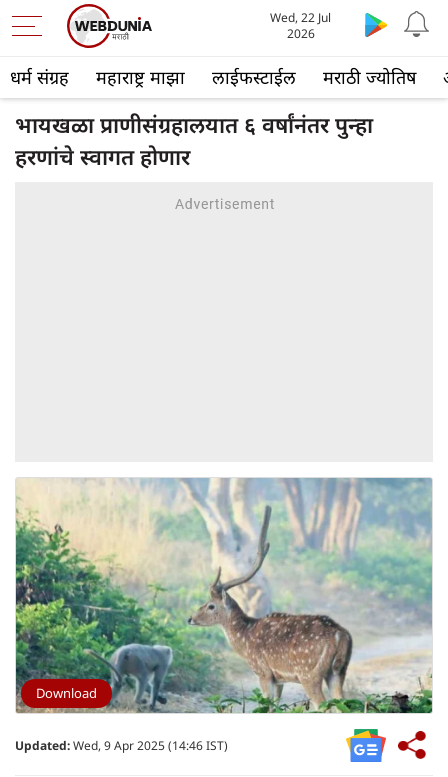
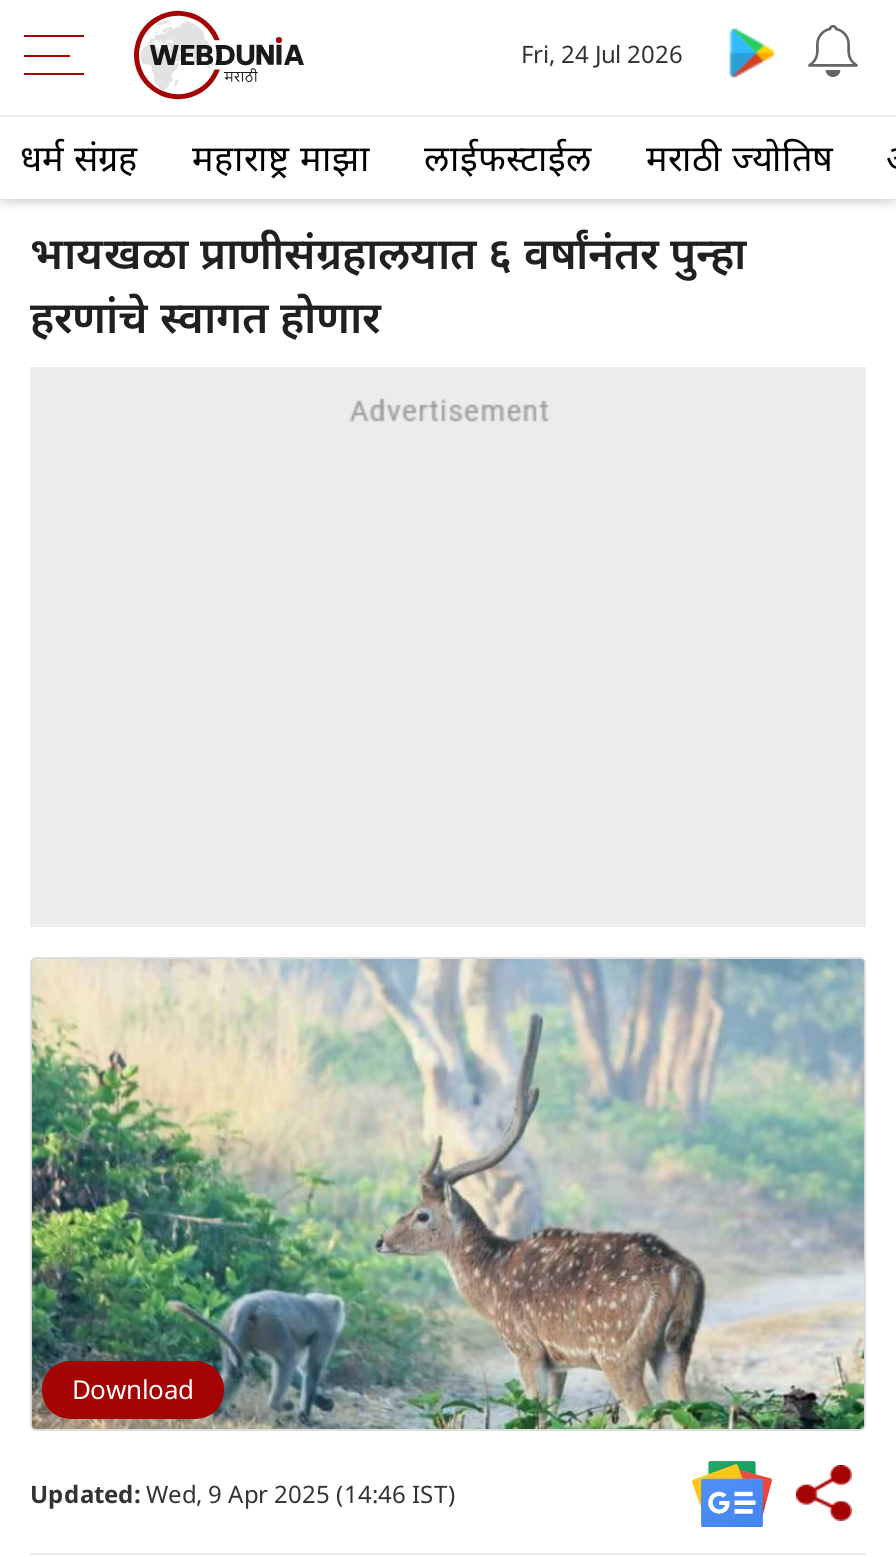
[270,9,331,42] Wed, 22 Jul | 2026 -> [521,37,683,71] Fri, 24 Jul 2026

